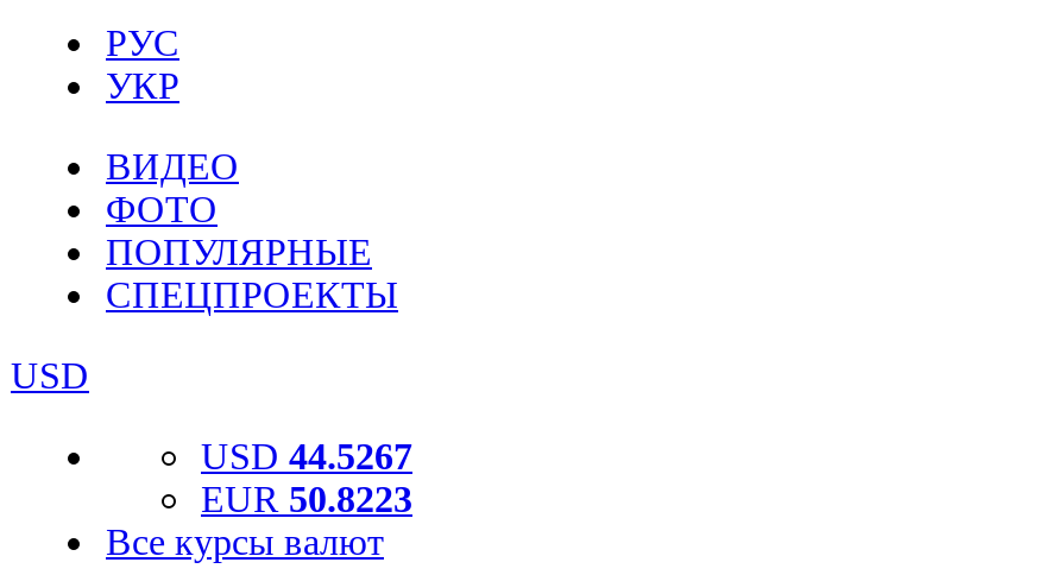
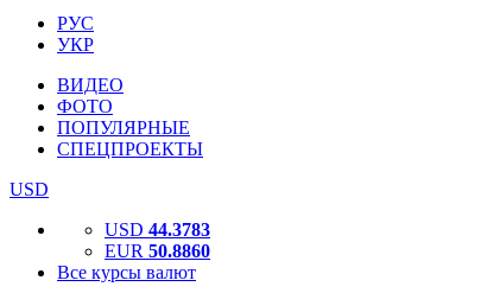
[201,436,412,476] USD 44.5267 -> [105,219,210,240] USD 44.3783
[201,479,412,519] EUR 50.8223 -> [105,241,210,261] EUR 50.8860

